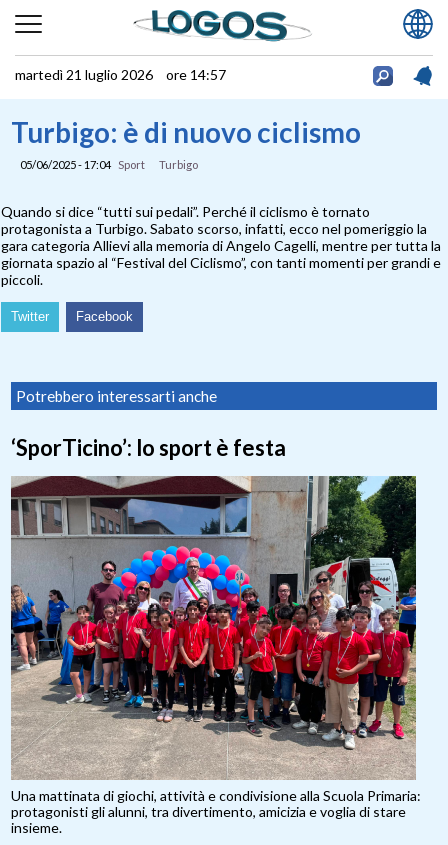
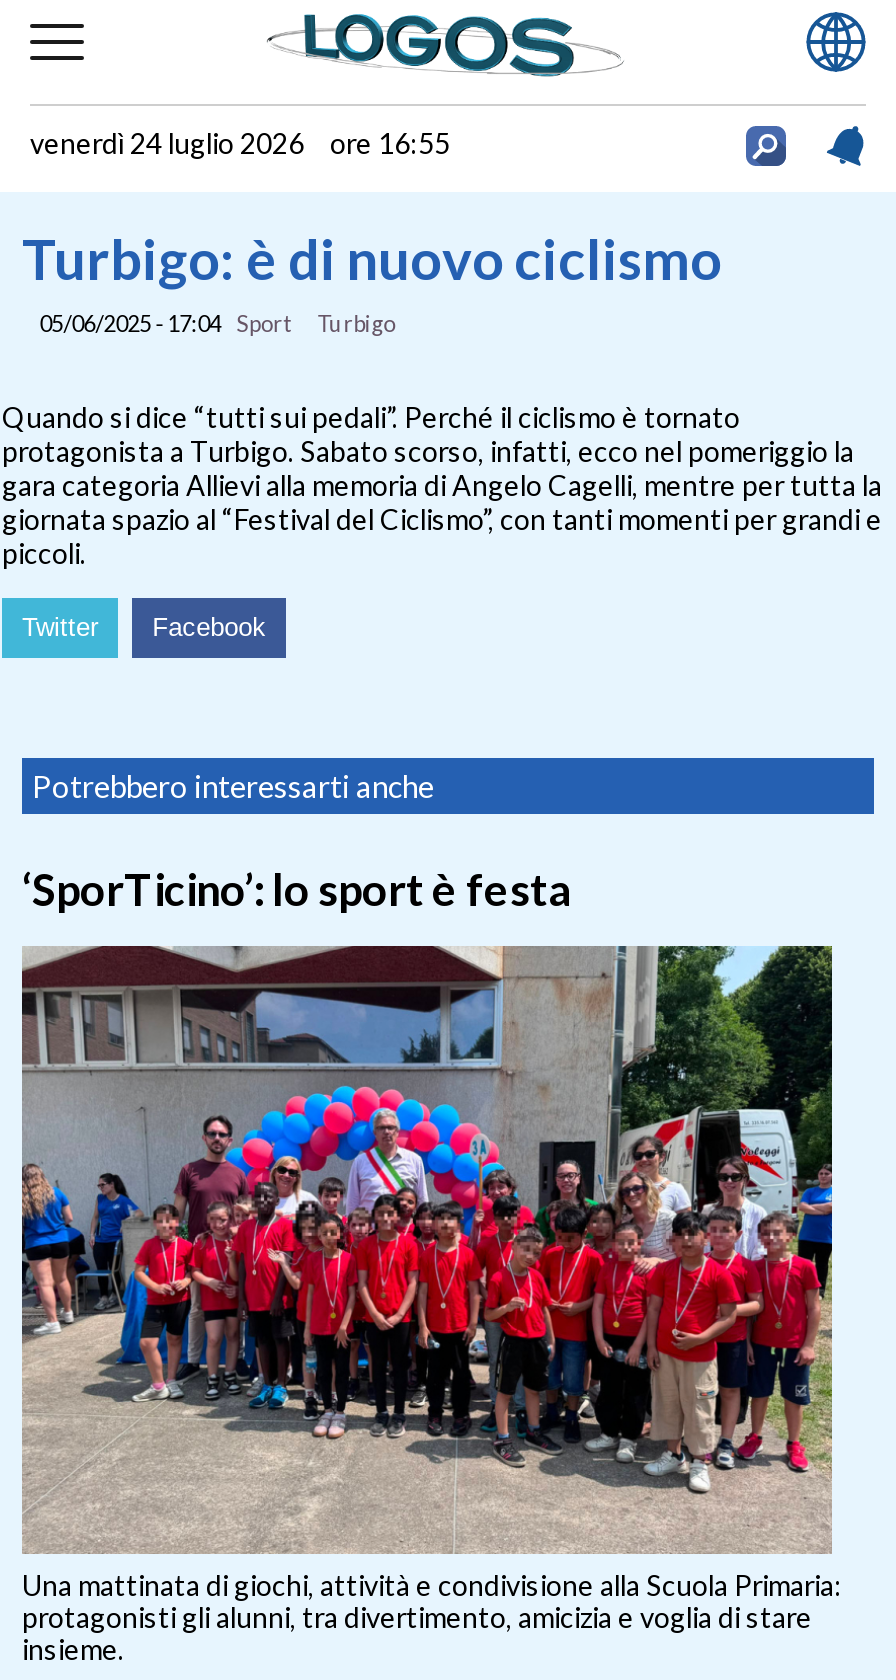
[15,65,226,82] martedì 21 luglio 2026 ore 14:57 -> [30,125,450,159] venerdì 24 luglio 2026 ore 16:55

